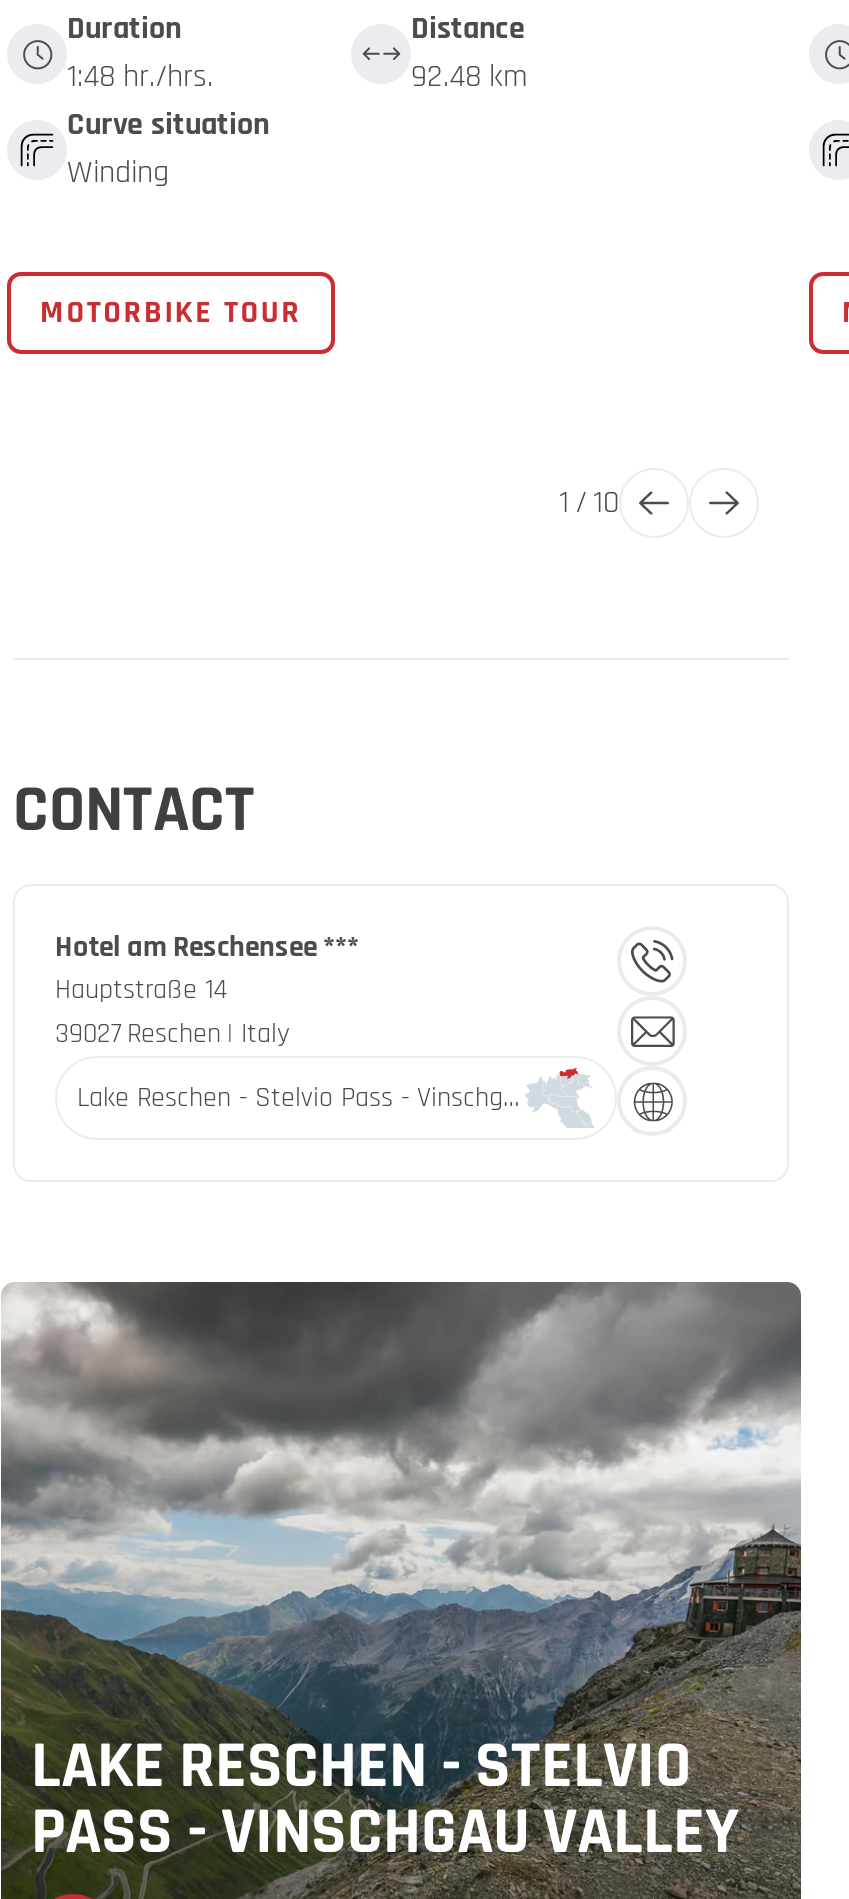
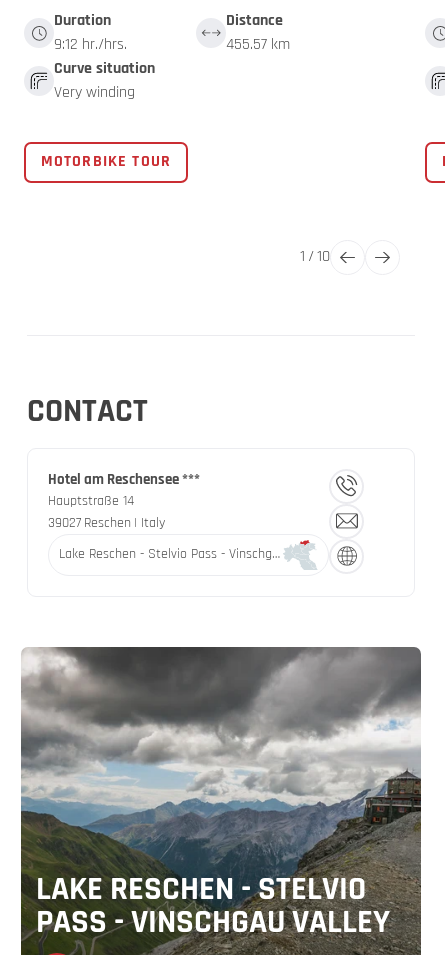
[67,57,213,99] 1:48 hr./hrs. -> [54,34,127,55] 9:12 hr./hrs.
[411,57,527,99] 92.48 km -> [226,34,290,55] 455.57 km
[67,153,169,195] Winding -> [54,82,135,103] Very winding

